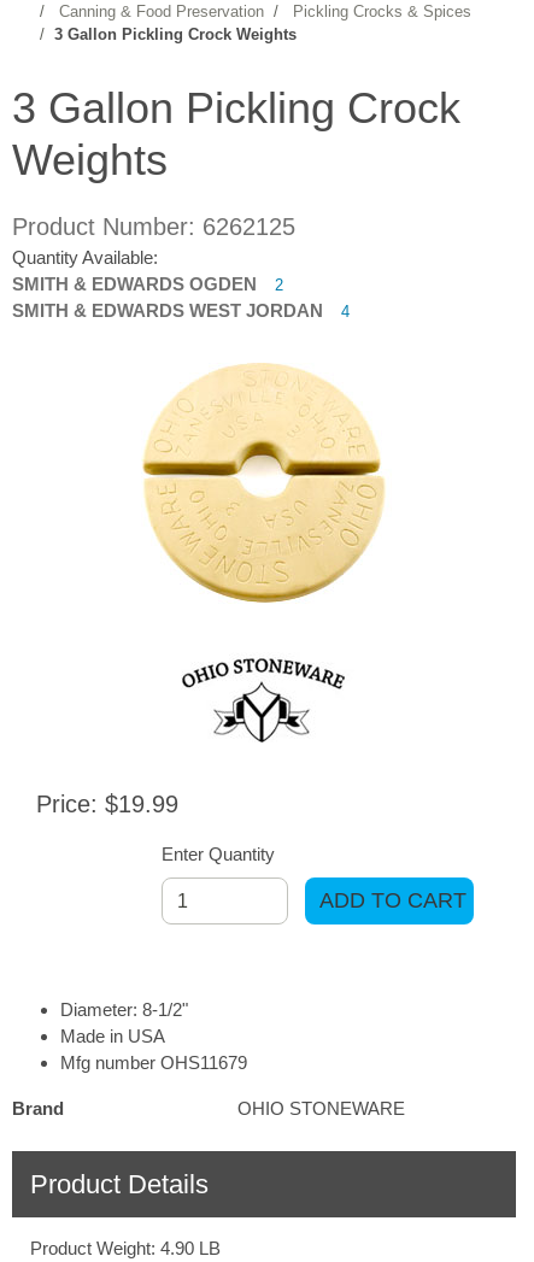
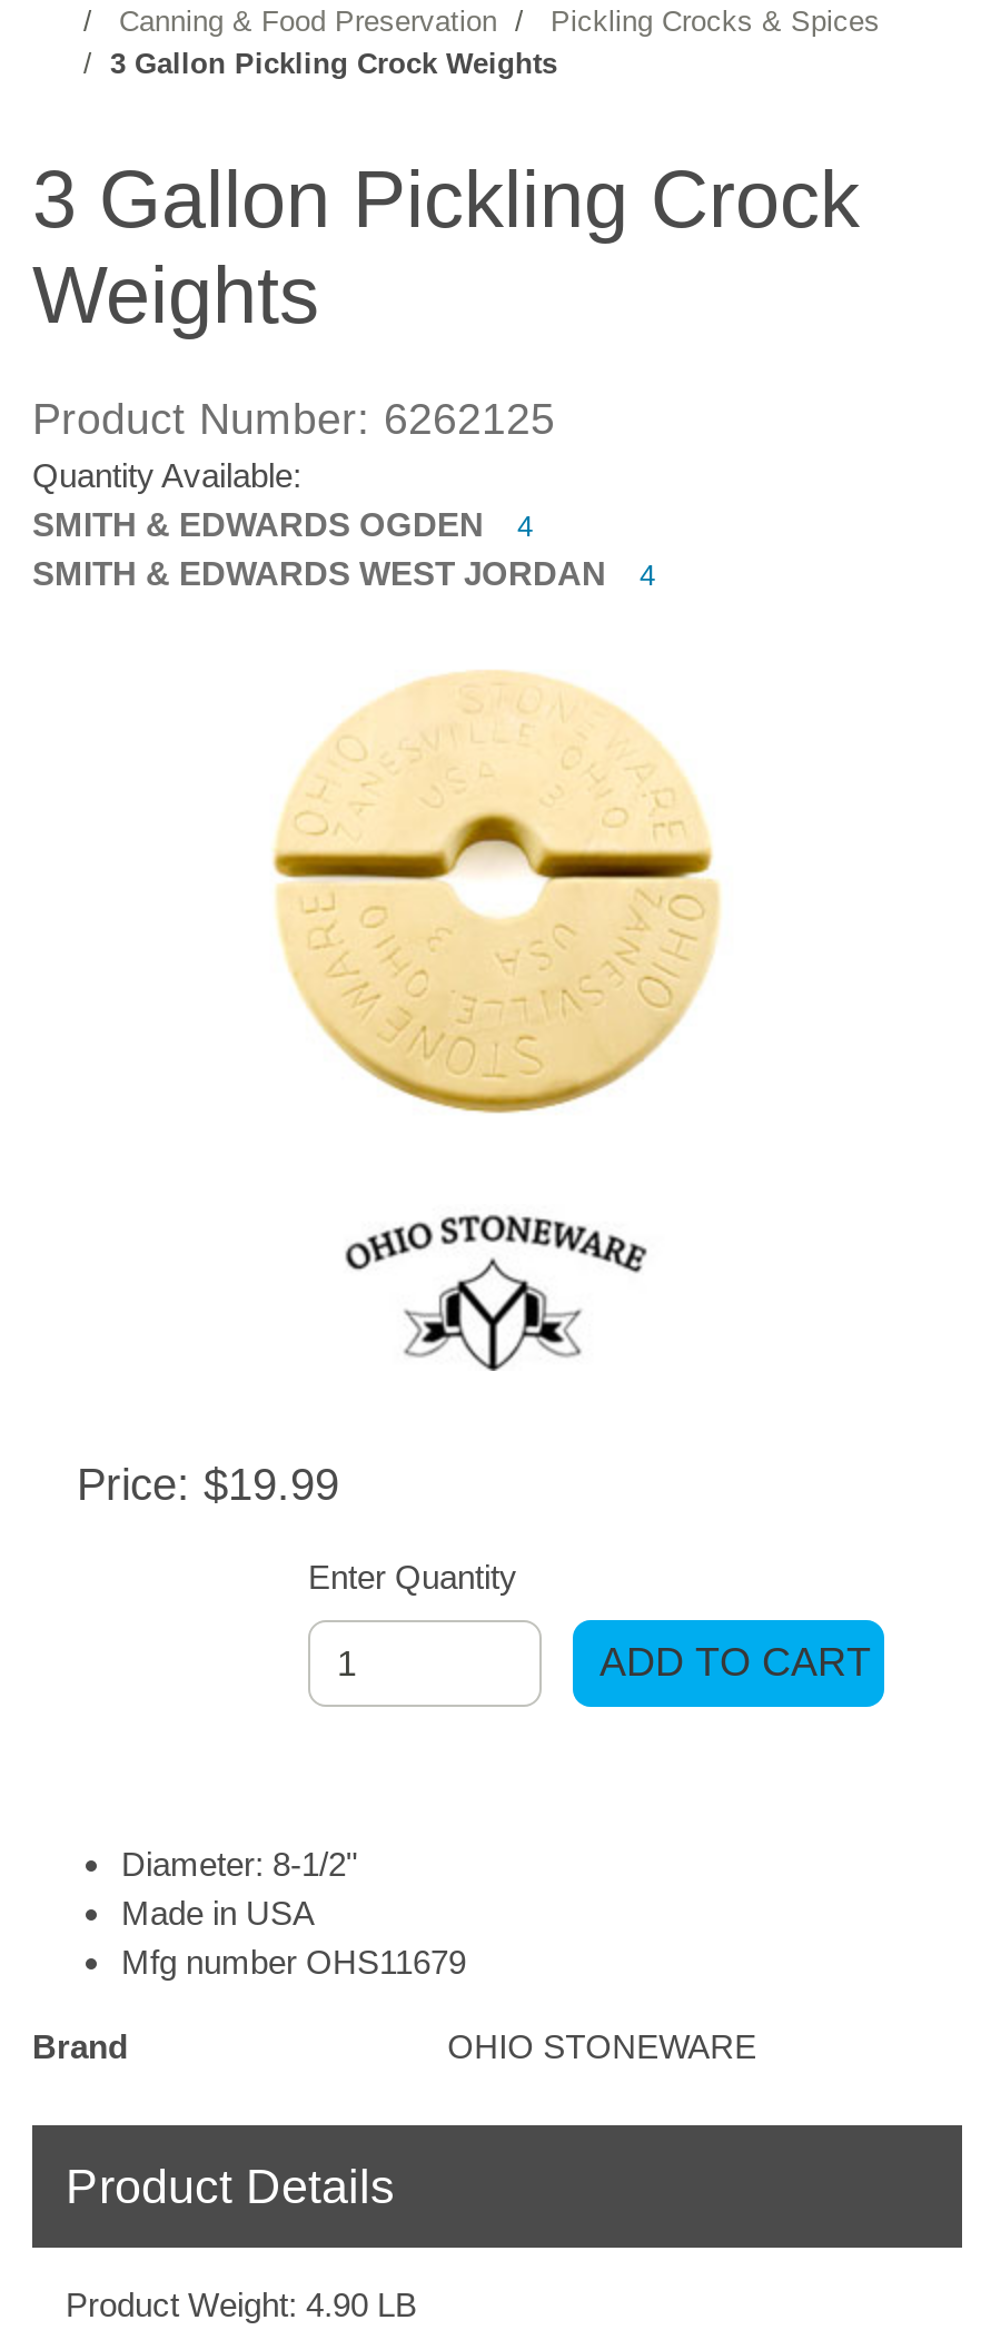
[12,274,283,294] SMITH & EDWARDS OGDEN 2 -> [32,505,533,543] SMITH & EDWARDS OGDEN 4

